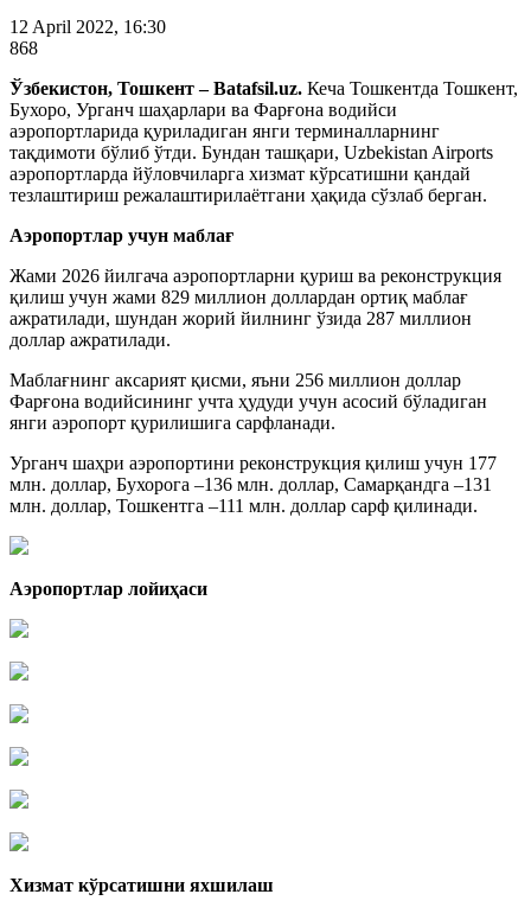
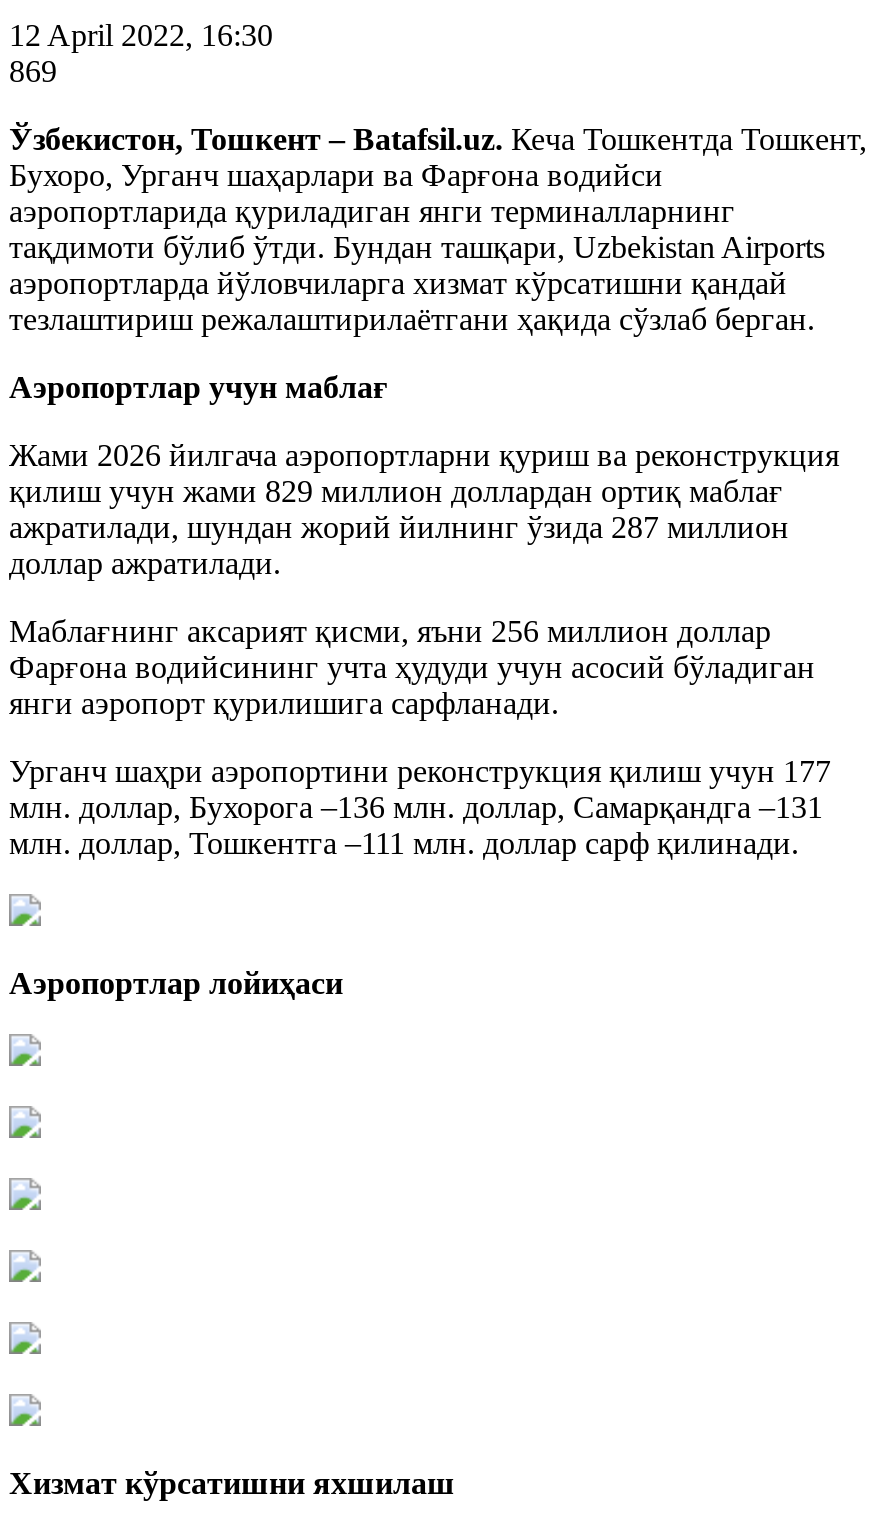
[9,38,38,58] 868 -> [9,54,57,88] 869

